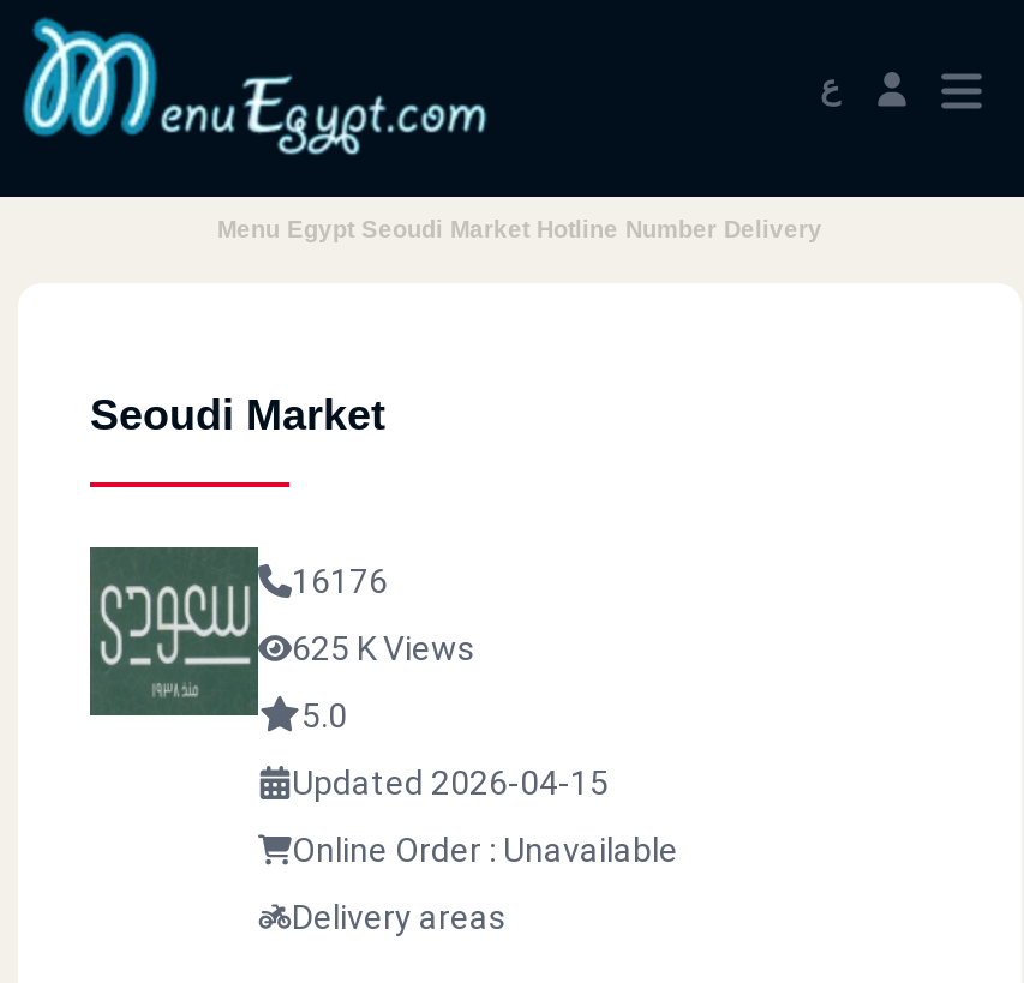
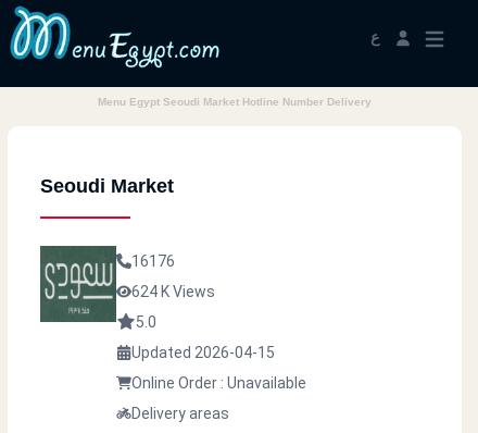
[292,629,477,667] 625 K Views -> [131,283,215,300] 624 K Views

